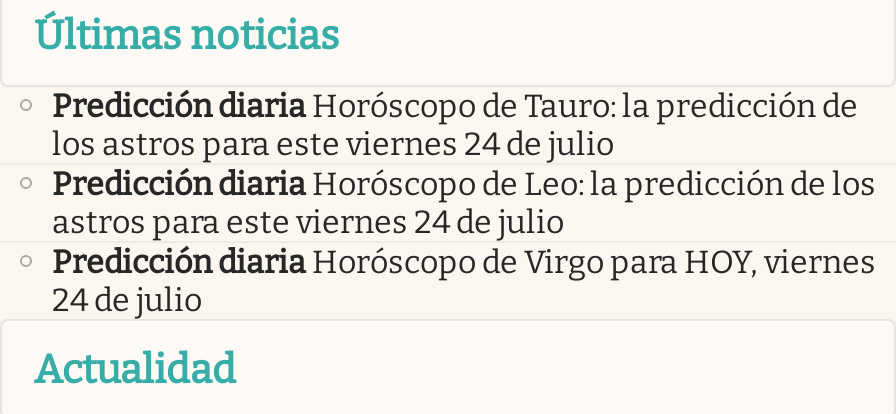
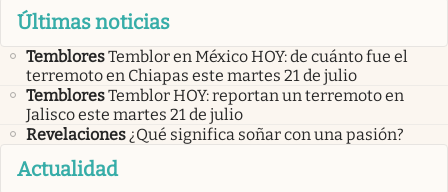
[52,86,876,318] Predicción diaria Horóscopo de Tauro: la predicción de | los astros para este viernes 24 de julio | Predicción diaria Horóscopo de Leo: la predicción de los | astros para este viernes 24 de julio | Predicción diaria Horóscopo de Virgo para HOY, viernes | 24 de julio -> [26,47,408,144] Temblores Temblor en México HOY: de cuánto fue el | terremoto en Chiapas este martes 21 de julio | Temblores Temblor HOY: reportan un terremoto en | Jalisco este martes 21 de julio | Revelaciones ¿Qué significa soñar con una pasión?

